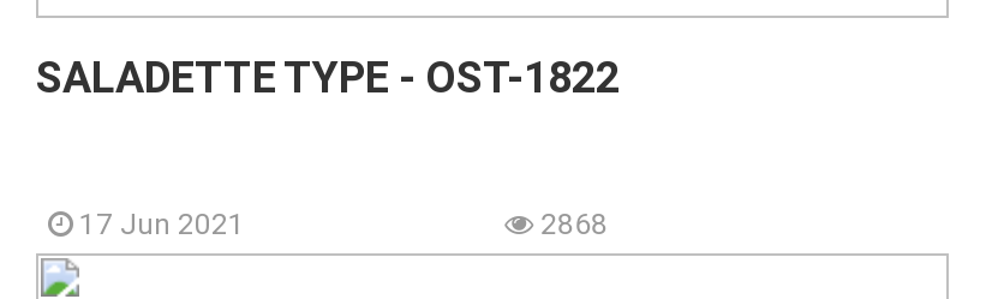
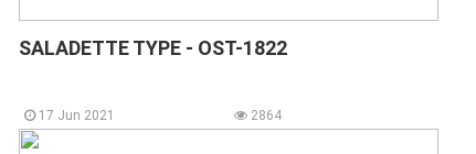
[533,208,608,241] 2868 -> [247,108,282,123] 2864

